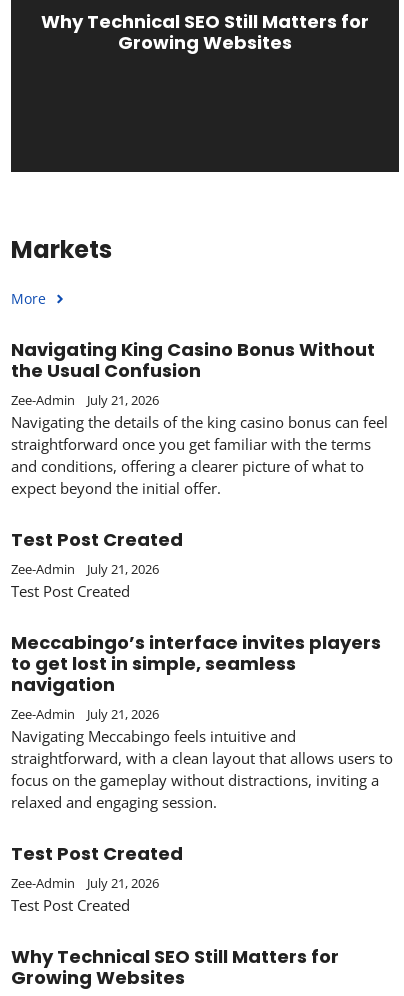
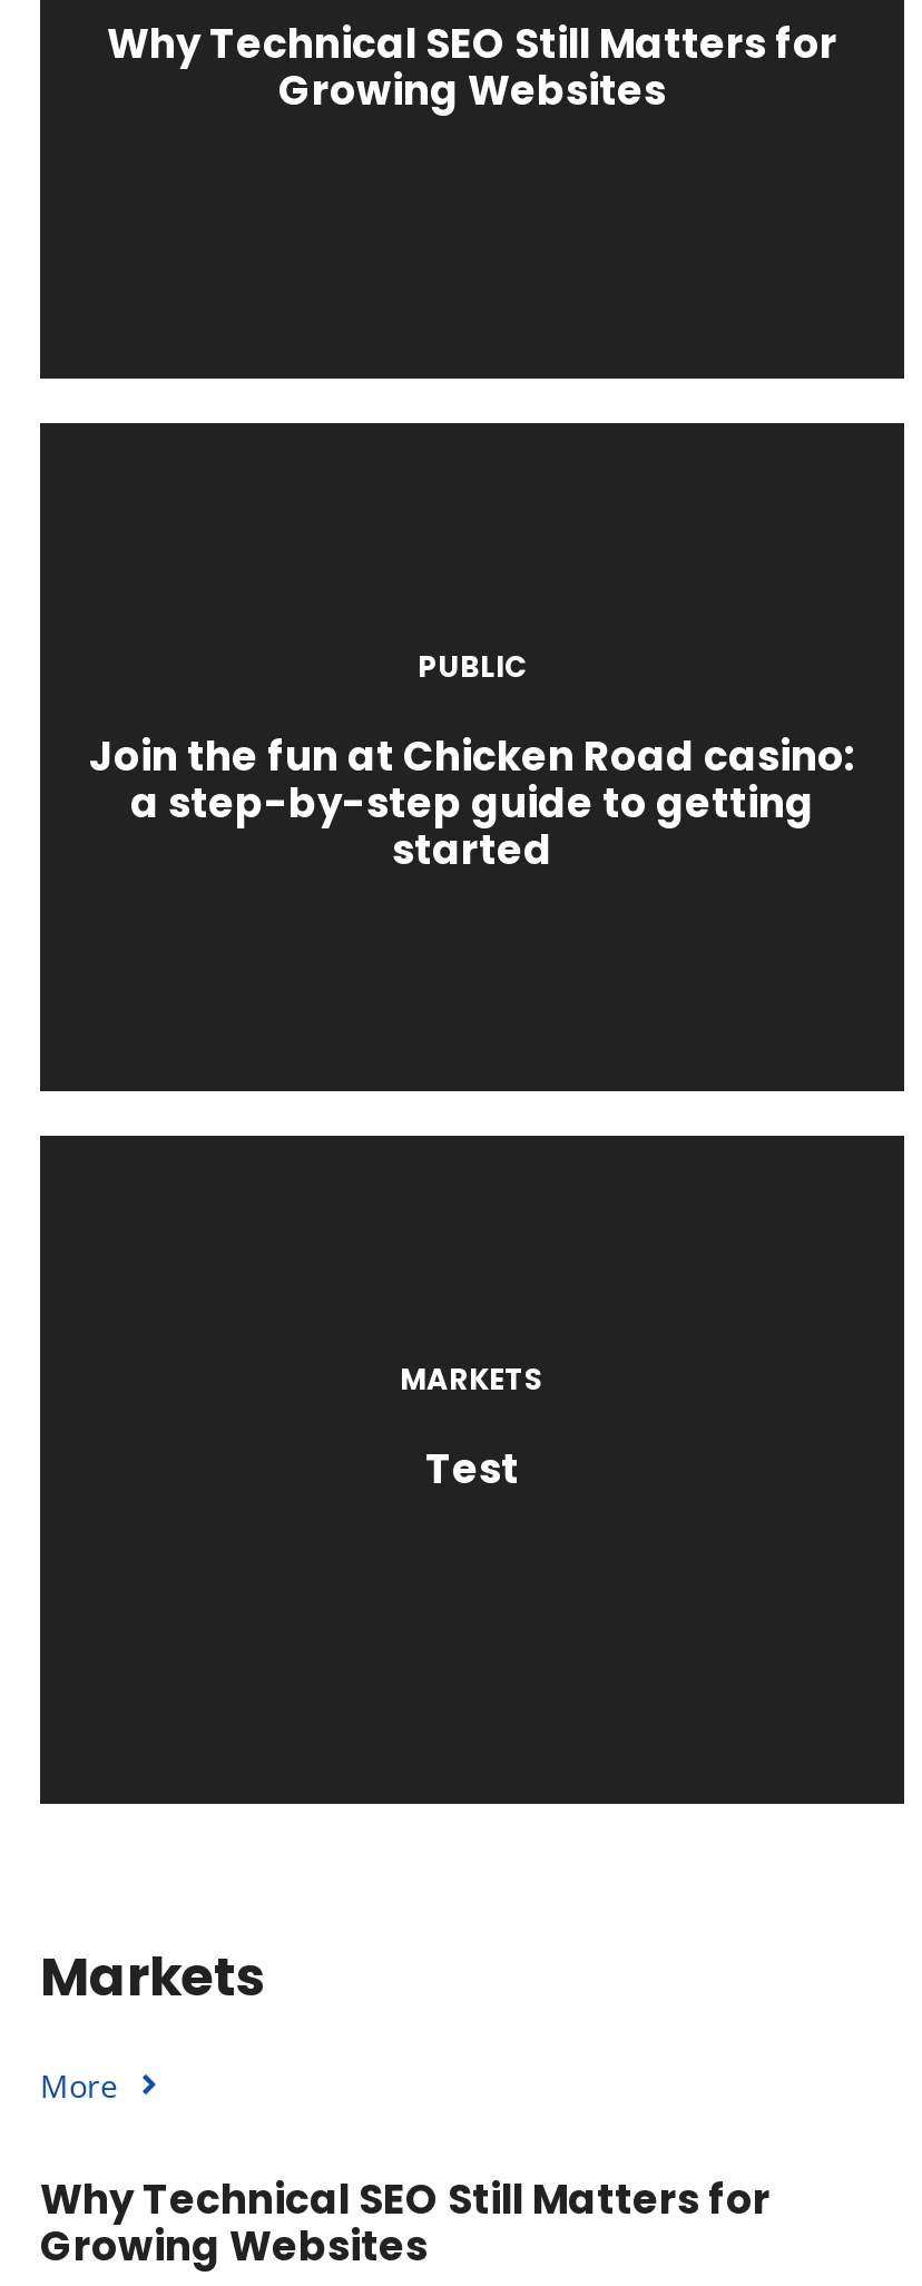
none -> [89,646,855,877] PUBLIC | Join the fun at Chicken Road casino: | a step-by-step guide to getting | started
none -> [400,1358,545,1496] MARKETS | Test
moved [11,233,112,308] -> [40,1939,265,2107]: Markets | More
[11,337,393,915] Navigating King Casino Bonus Without | the Usual Confusion | Zee-Admin | July 21, 2026 | Navigating the details of the king casino bonus can feel | straightforward once you get familiar with the terms | and conditions, offering a clearer picture of what to | expect beyond the initial offer. | Test Post Created | Zee-Admin | July 21, 2026 | Test Post Created | Meccabingo’s interface invites players | to get lost in simple, seamless | navigation | Zee-Admin | July 21, 2026 | Navigating Meccabingo feels intuitive and | straightforward, with a clean layout that allows users to | focus on the gameplay without distractions, inviting a | relaxed and engaging session. | Test Post Created | Zee-Admin | July 21, 2026 | Test Post Created -> none

